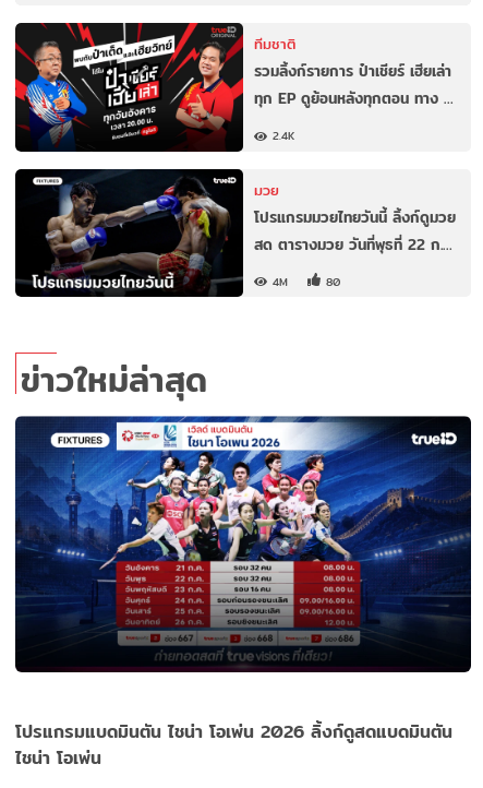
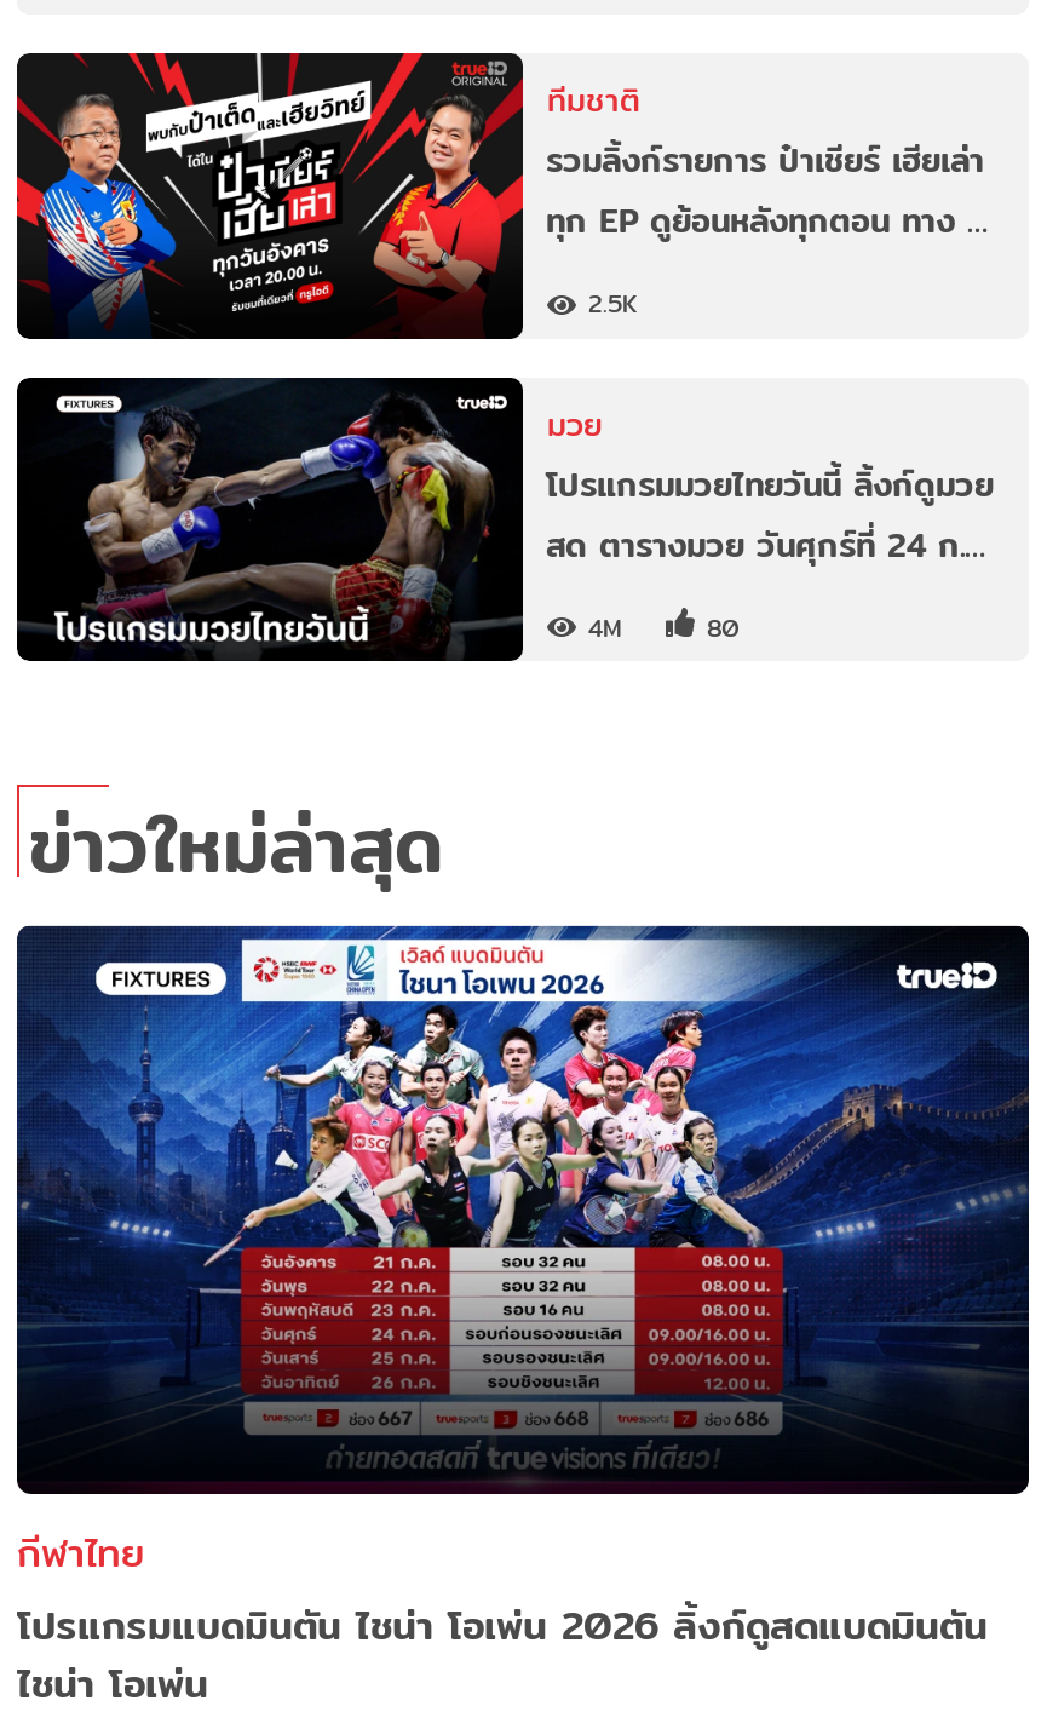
[273,127,294,144] 2.4K -> [588,284,637,323] 2.5K
[253,232,452,256] สด ตารางมวย วันที่พุธที่ 22 ก.… -> [546,518,986,571] สด ตารางมวย วันศุกร์ที่ 24 ก.…
none -> [17,1524,145,1585] กีฬาไทย

